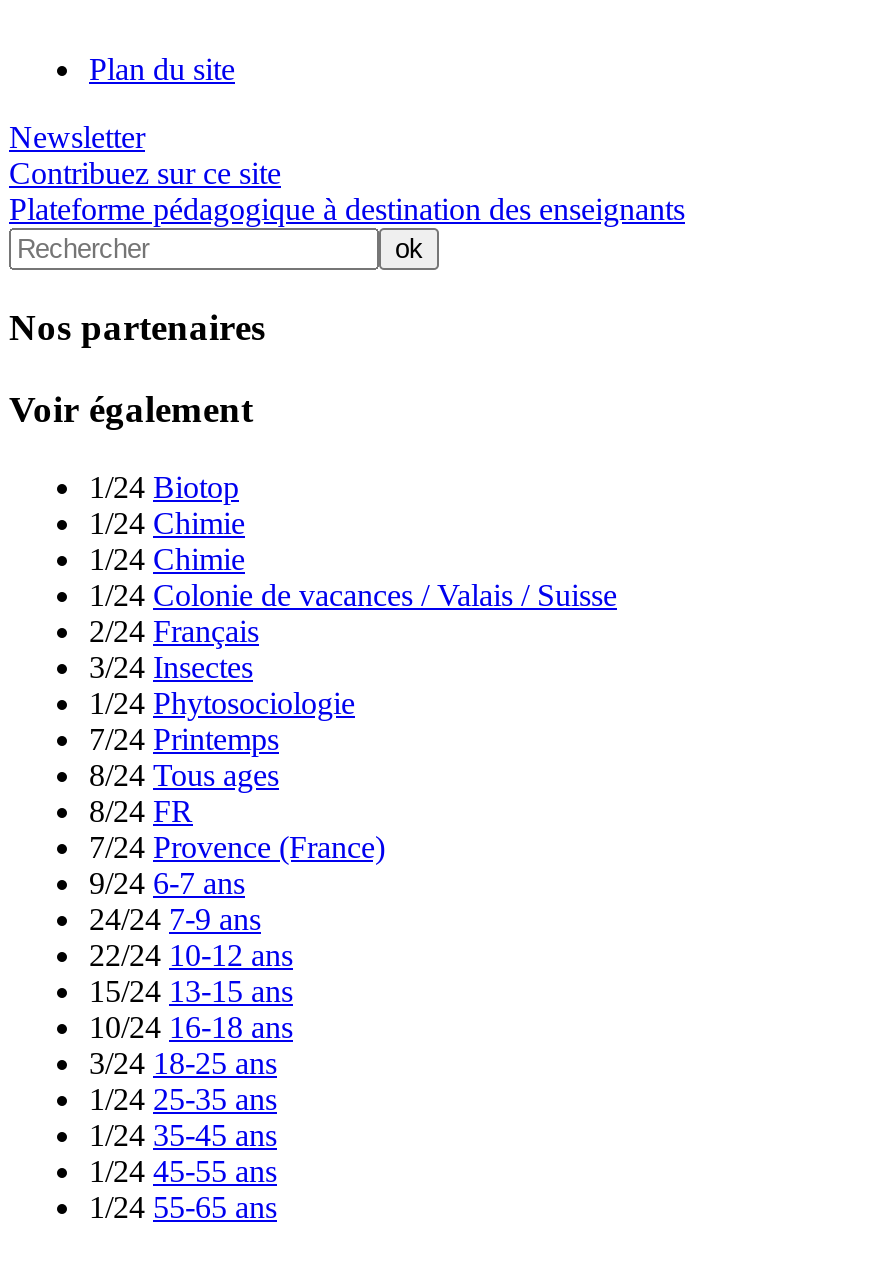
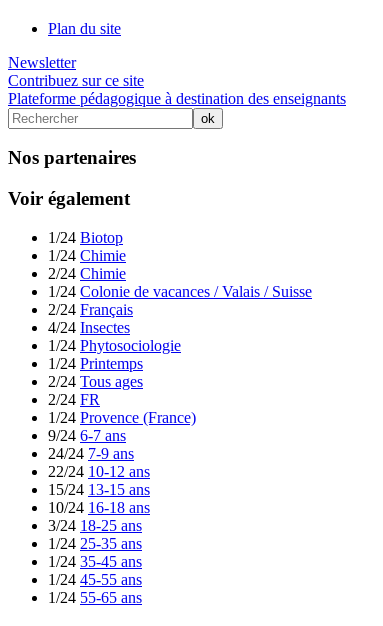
[89,541,245,575] 1/24 Chimie -> [48,265,126,282] 2/24 Chimie
[89,649,253,683] 3/24 Insectes -> [48,319,130,336] 4/24 Insectes
[89,721,279,755] 7/24 Printemps -> [48,355,143,372] 1/24 Printemps
[89,757,279,791] 8/24 Tous ages -> [48,373,143,390] 2/24 Tous ages
[89,793,193,827] 8/24 FR -> [48,391,100,408] 2/24 FR
[89,829,385,863] 7/24 Provence (France) -> [48,409,196,426] 1/24 Provence (France)

